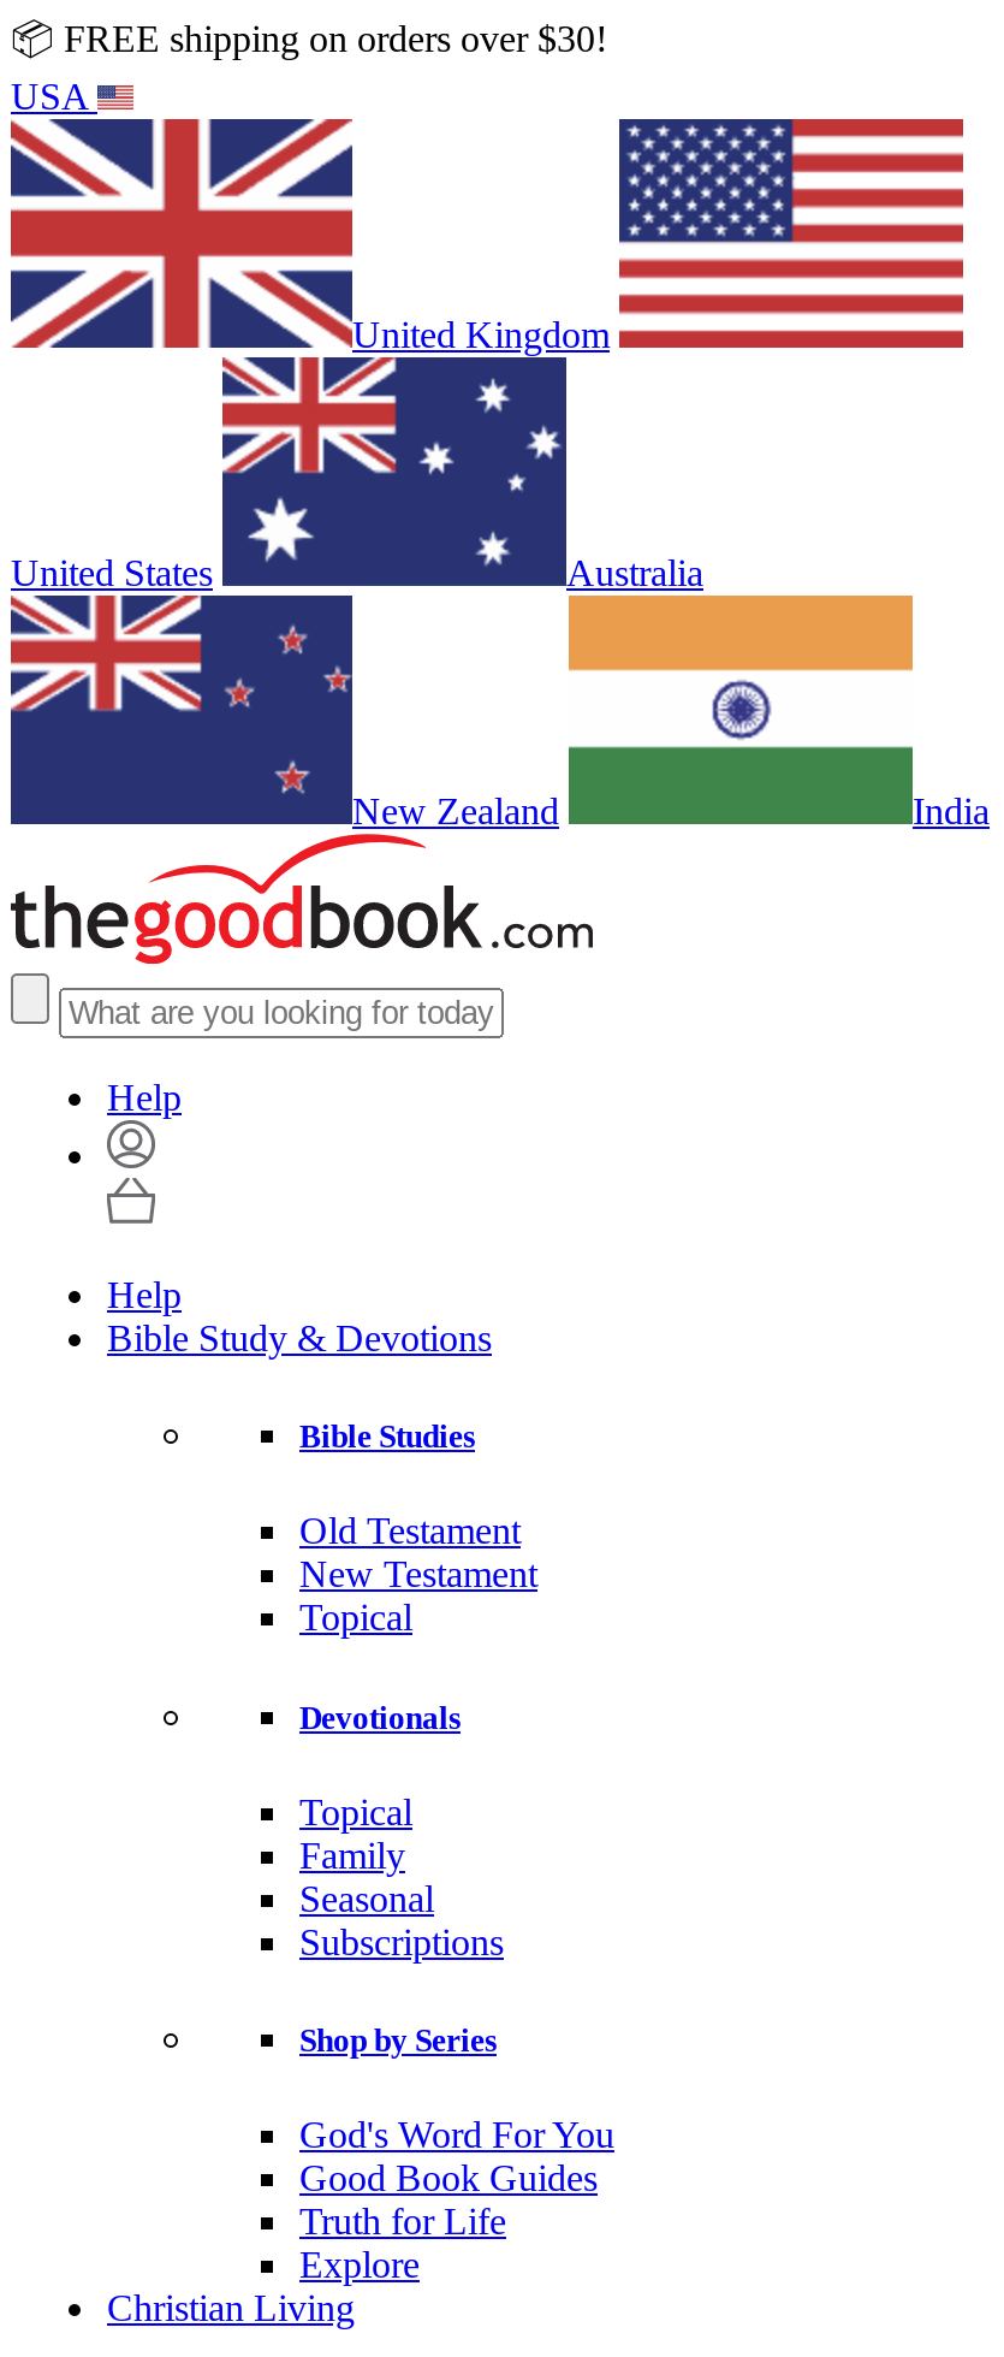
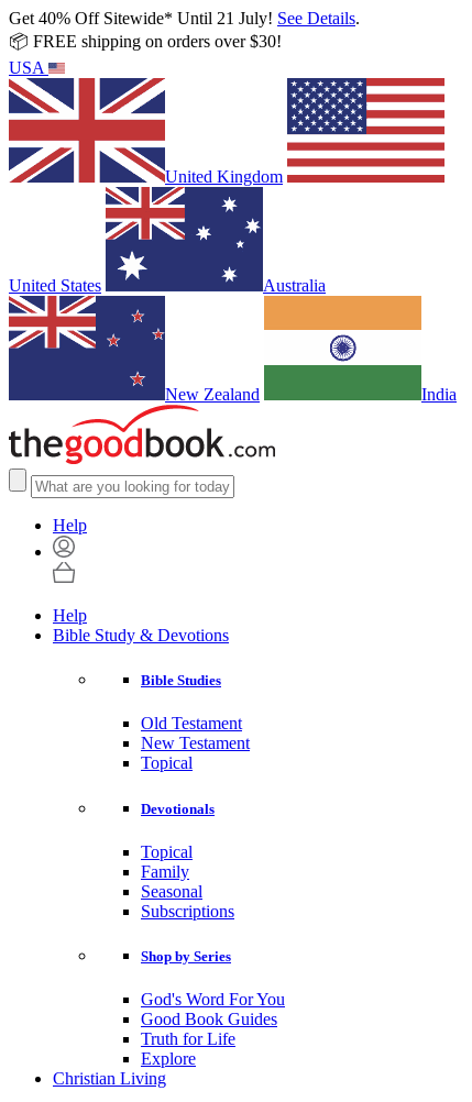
none -> [9,9,360,27] Get 40% Off Sitewide* Until 21 July! See Details.

